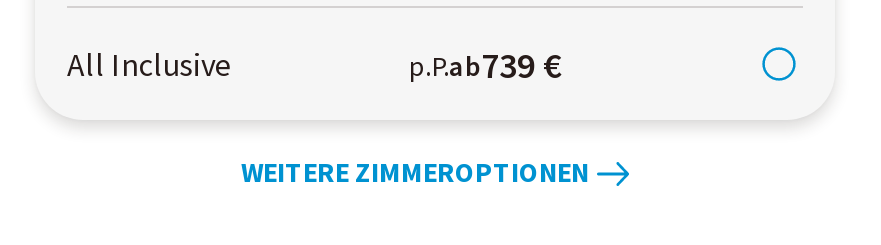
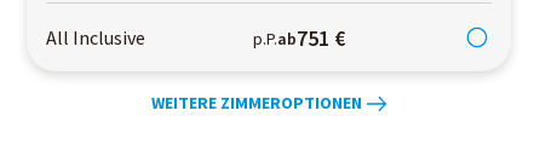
[409,42,561,88] p.P.ab739 € -> [253,24,345,52] p.P.ab751 €

